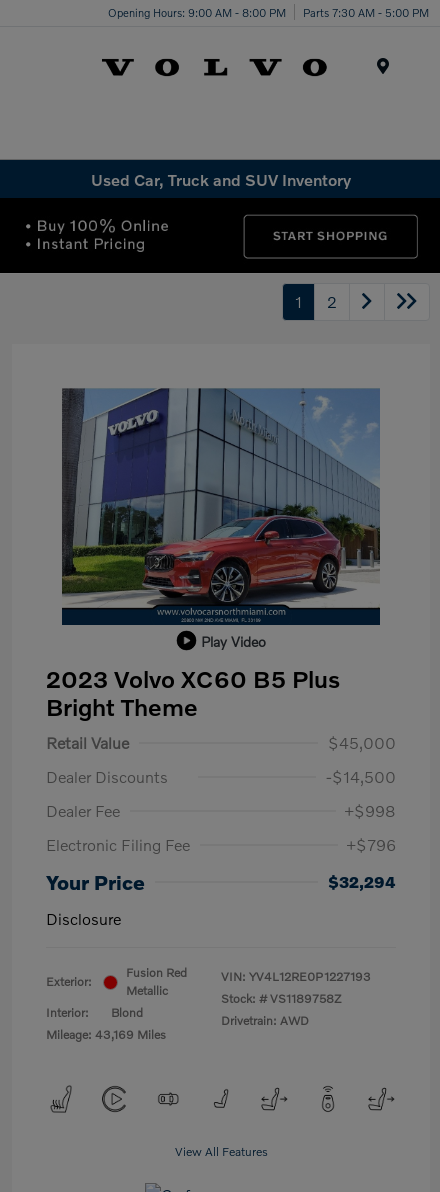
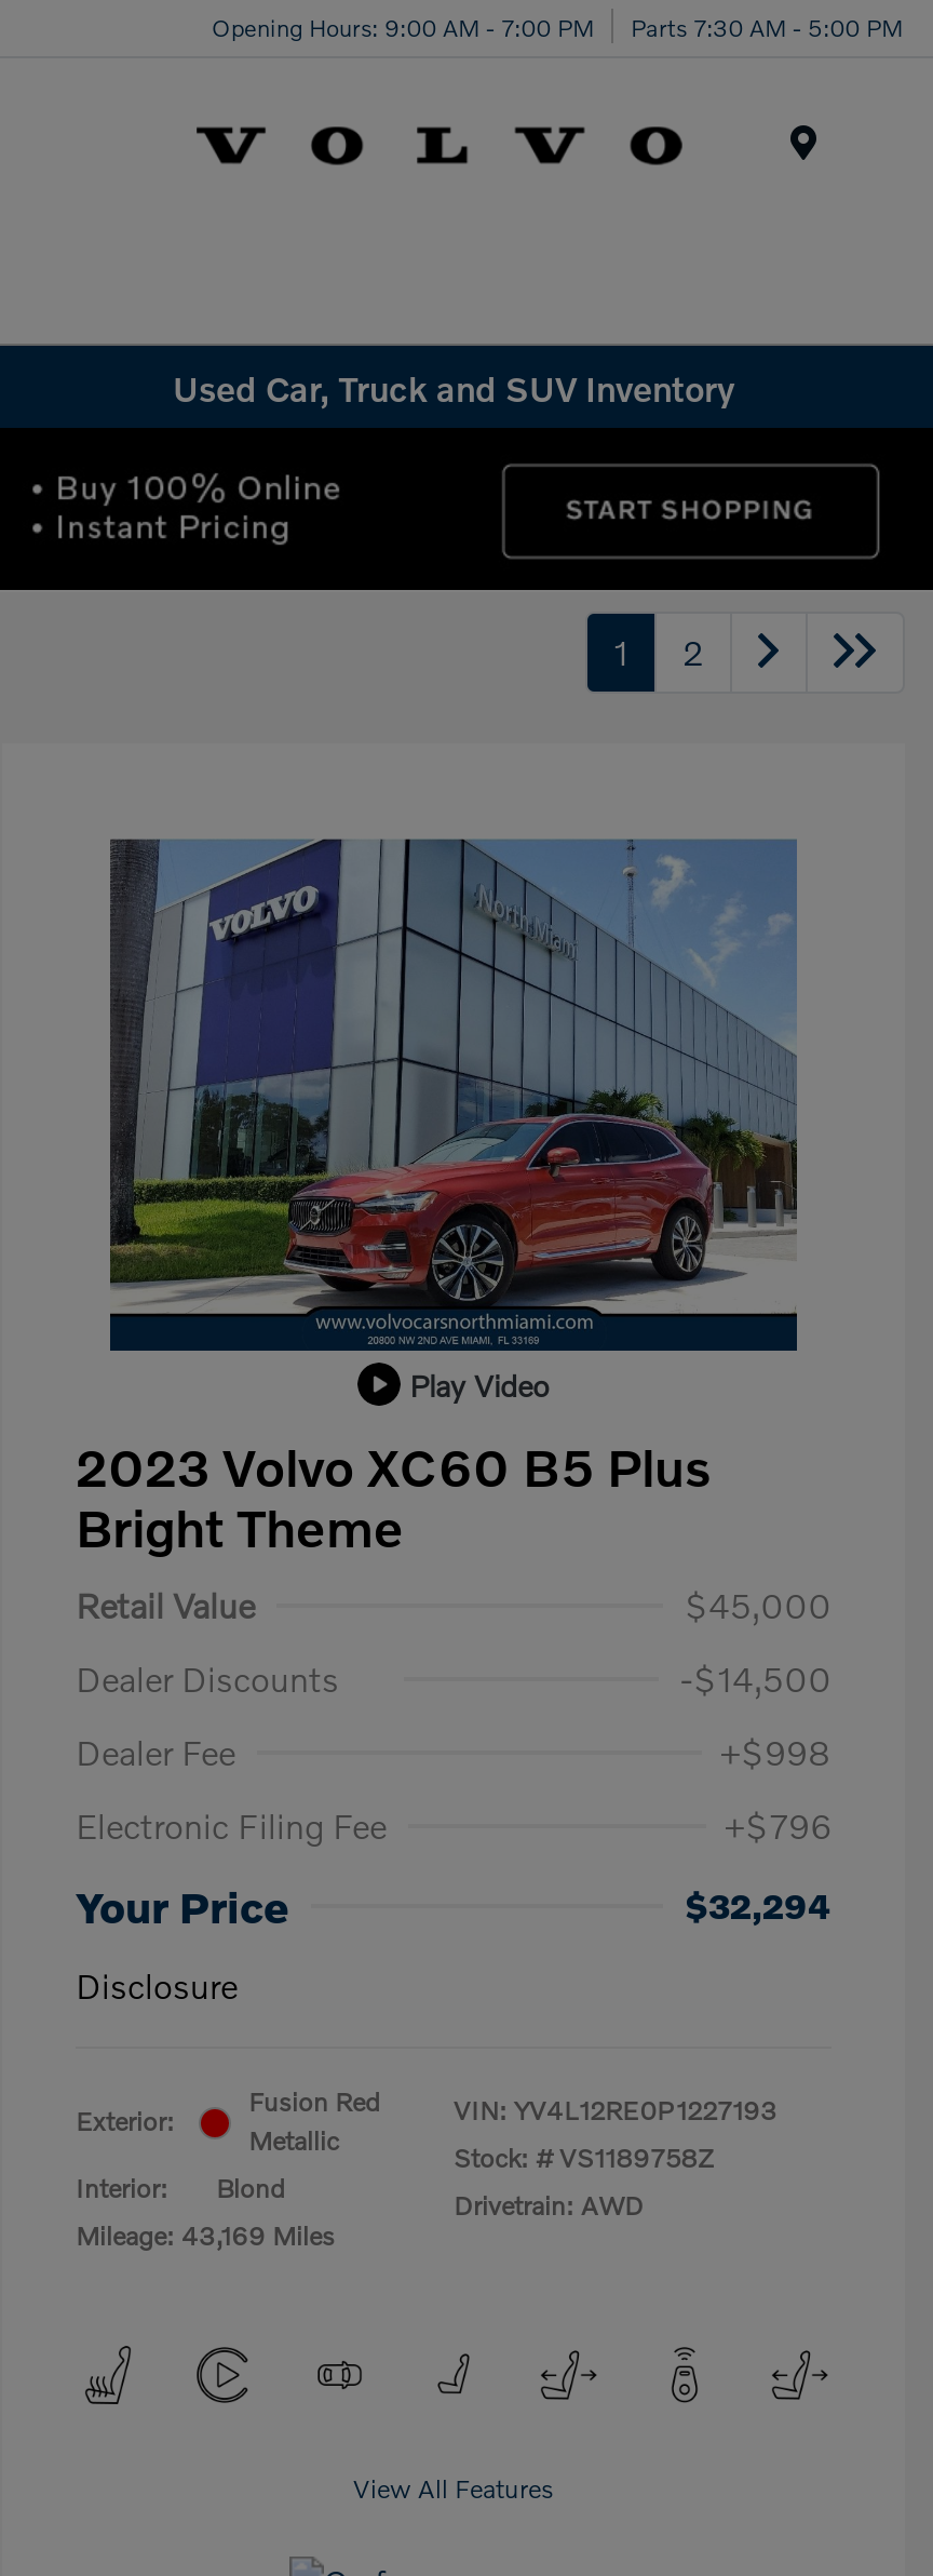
[108,4,286,18] Opening Hours: 9:00 AM - 8:00 PM -> [212,10,594,40] Opening Hours: 9:00 AM - 7:00 PM

